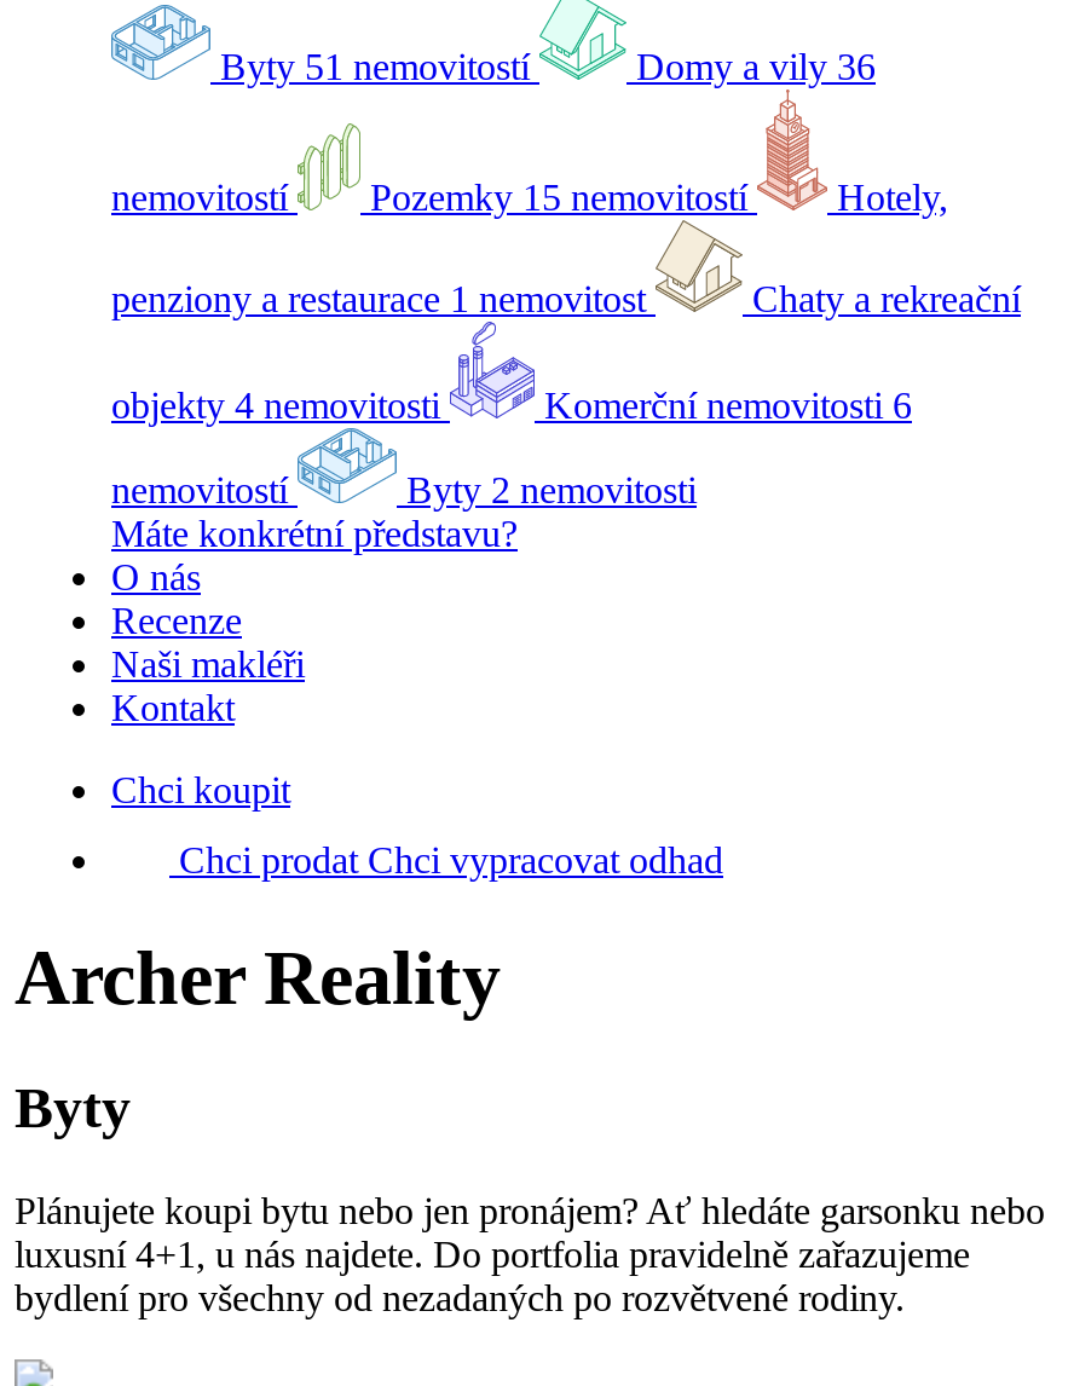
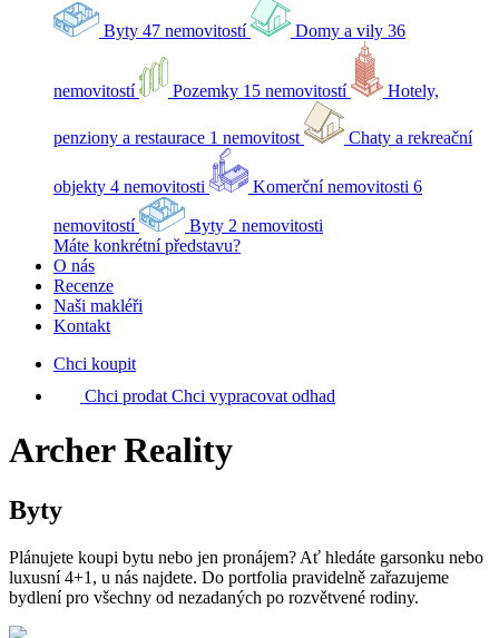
[220,46,530,87] Byty 51 nemovitostí -> [104,21,246,40] Byty 47 nemovitostí

